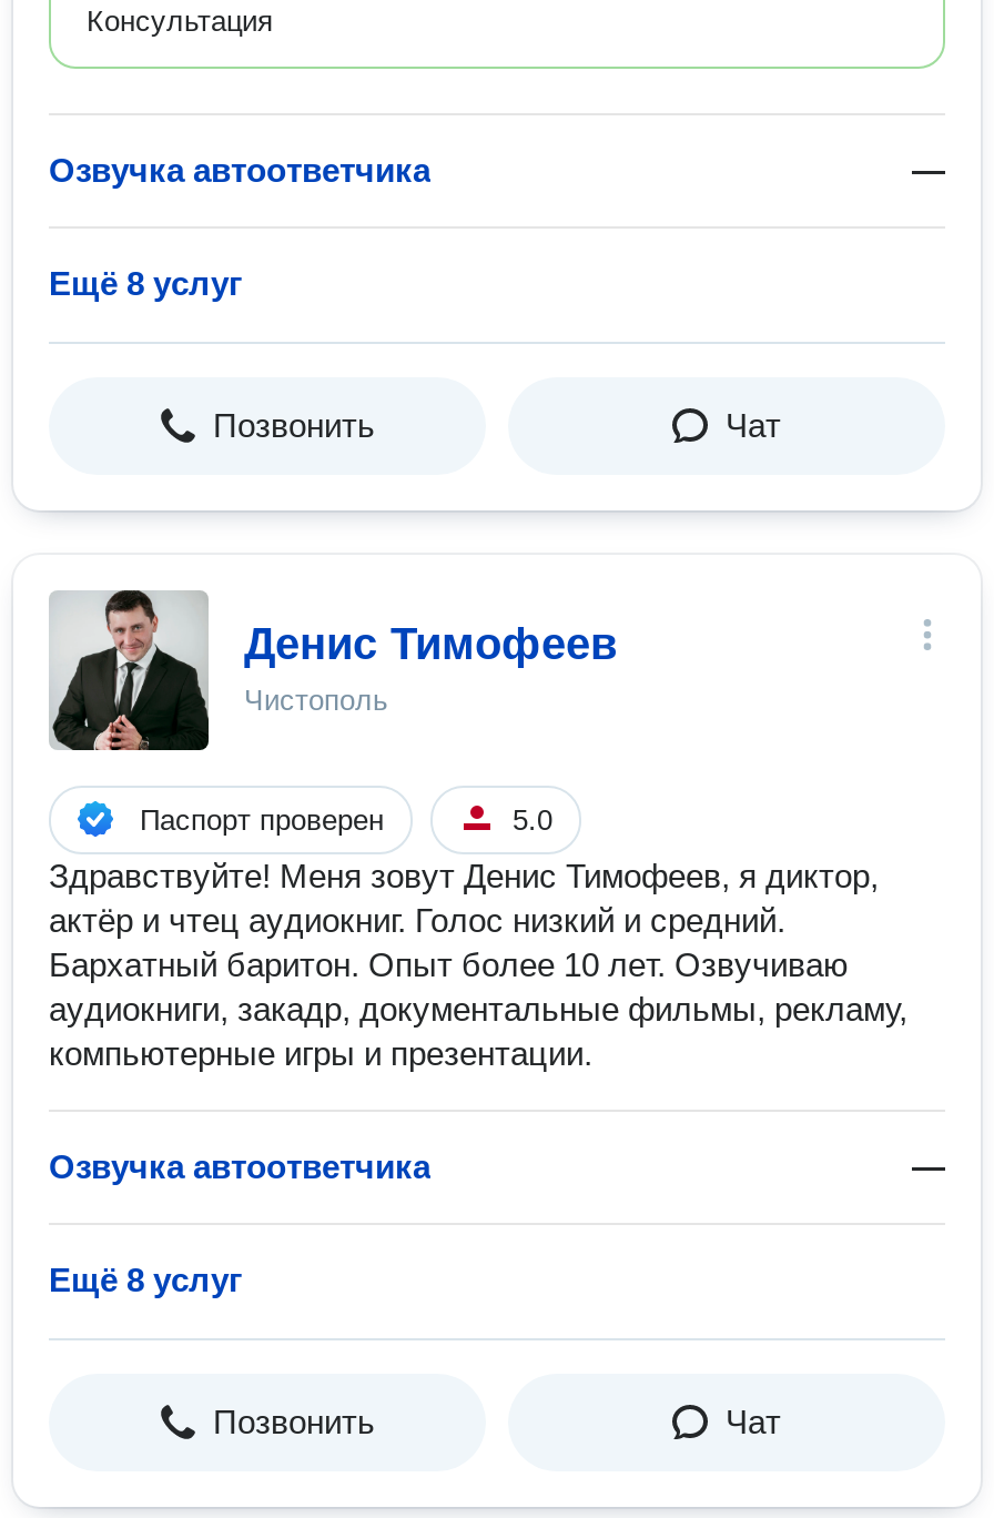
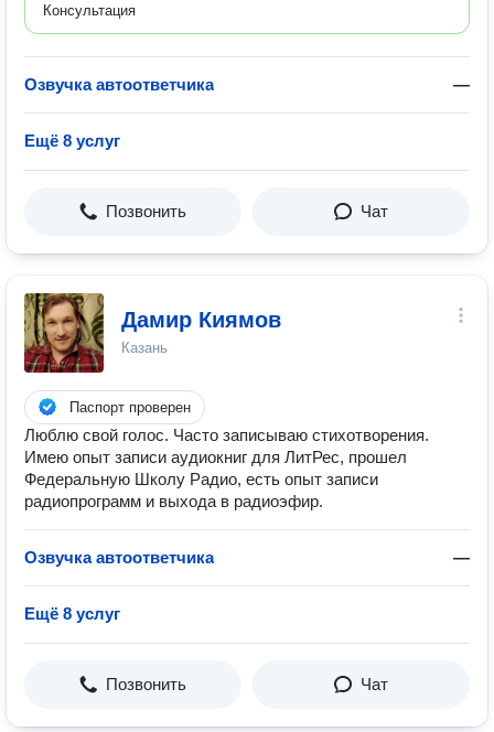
[49,588,617,752] [image] | Денис Тимофеев | Чистополь -> [23,292,281,374] [image] | Дамир Киямов | Казань
[49,803,907,1072] 5.0 | Здравствуйте! Меня зовут Денис Тимофеев, я диктор, | актёр и чтец аудиокниг. Голос низкий и средний. | Бархатный баритон. Опыт более 10 лет. Озвучиваю | аудиокниги, закадр, документальные фильмы, рекламу, | компьютерные игры и презентации. -> [24,426,429,510] Люблю свой голос. Часто записываю стихотворения. | Имею опыт записи аудиокниг для ЛитРес, прошел | Федеральную Школу Радио, есть опыт записи | радиопрограмм и выхода в радиоэфир.

